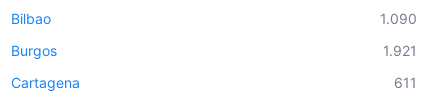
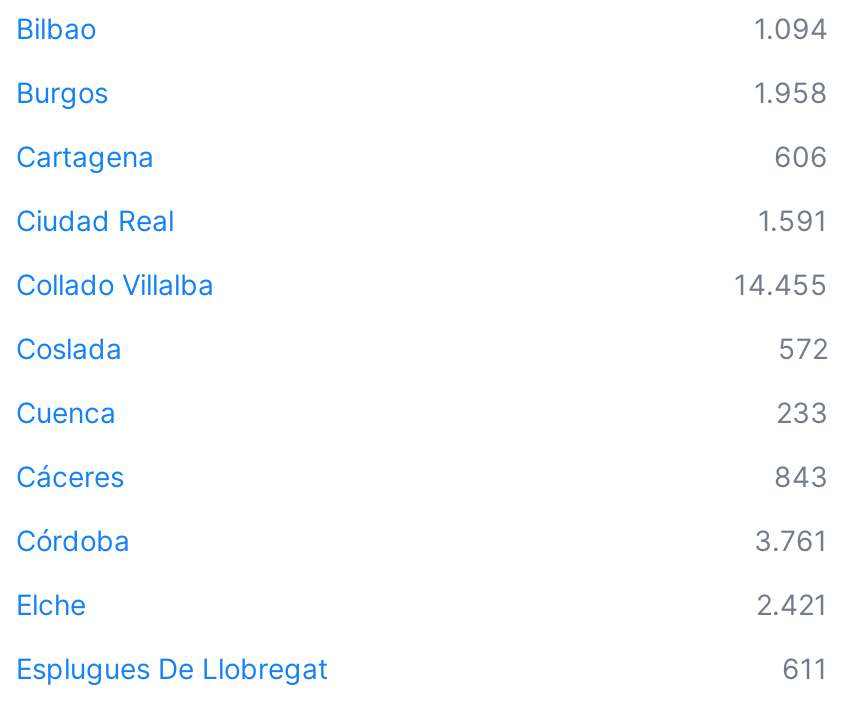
[380,10,417,27] 1.090 -> [754,10,828,44] 1.094
[383,42,417,59] 1.921 -> [754,74,828,108] 1.958
none -> [16,138,828,684] 606 | Ciudad Real | 1.591 | Collado Villalba | 14.455 | Coslada | 572 | Cuenca | 233 | Cáceres | 843 | Córdoba | 3.761 | Elche | 2.421 | Esplugues De Llobregat

